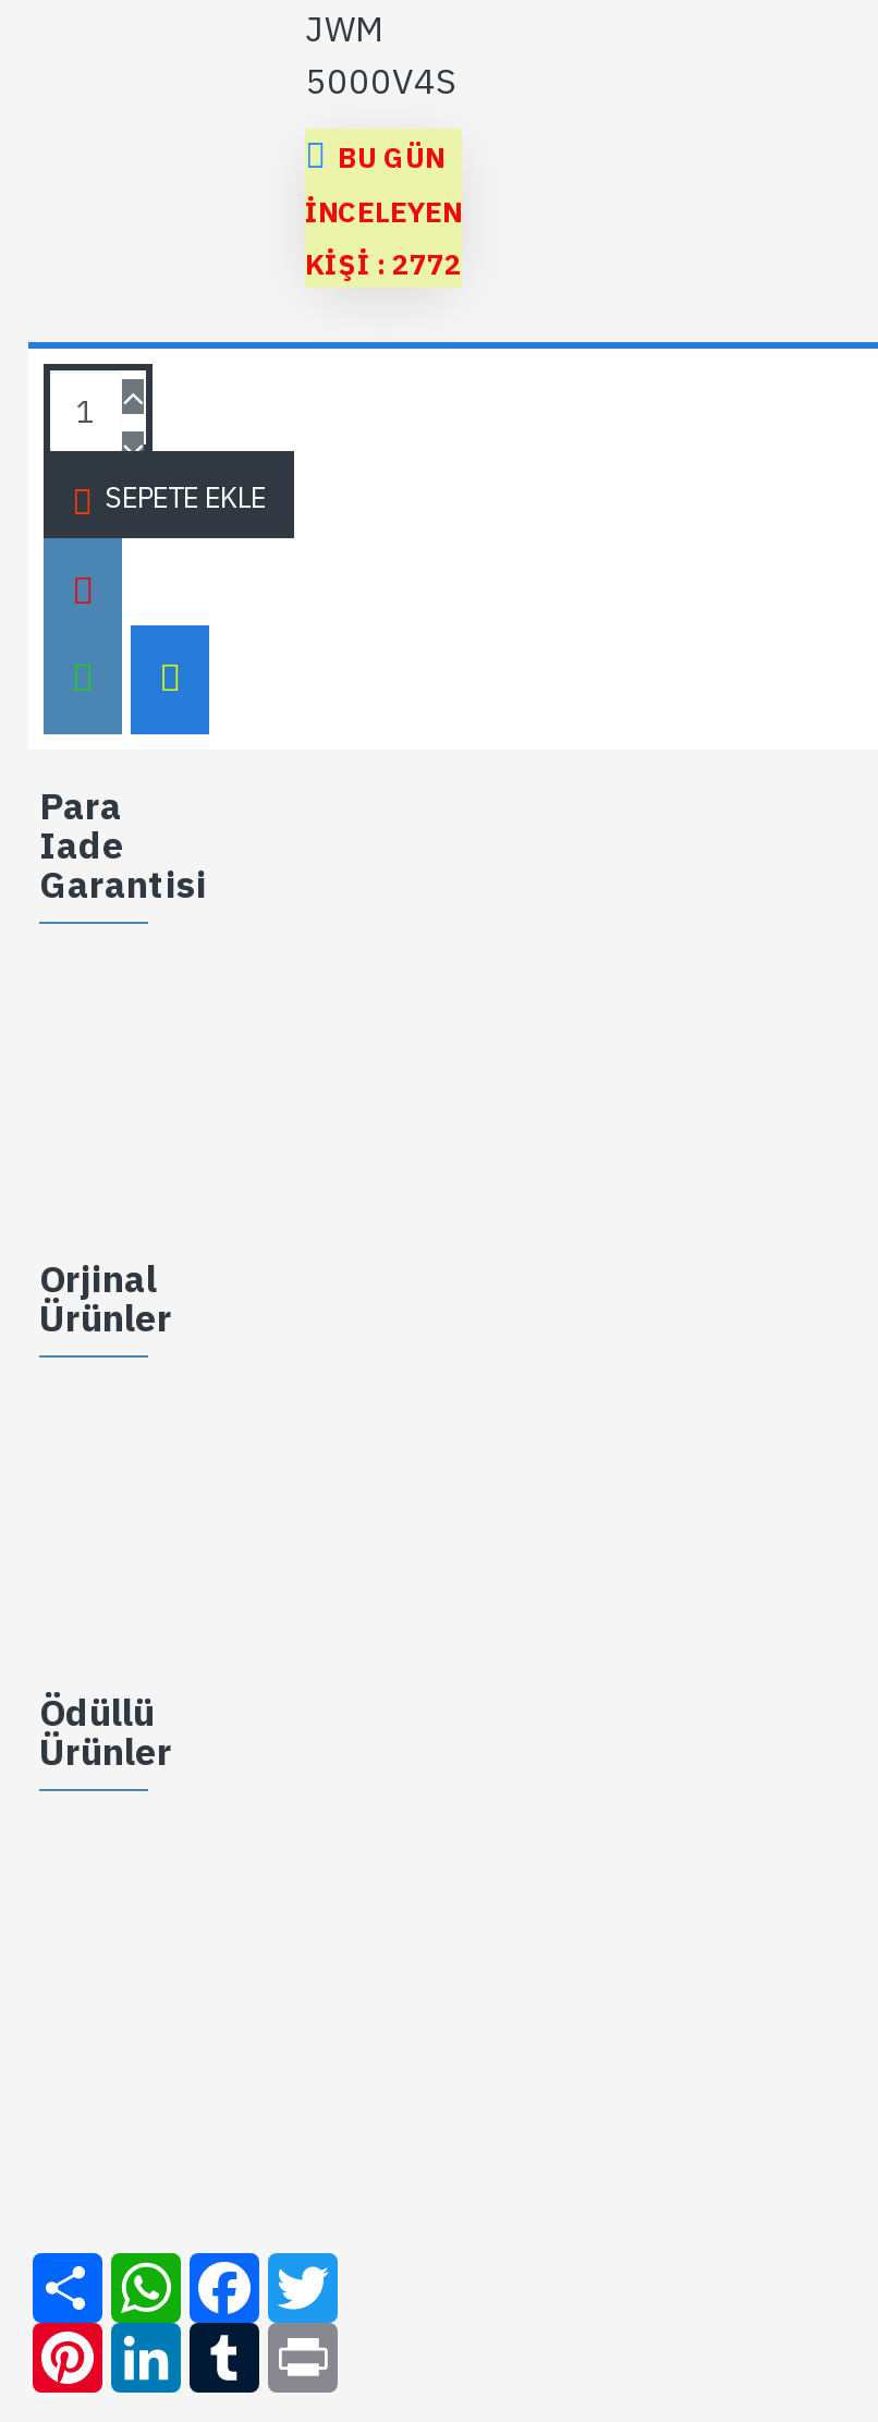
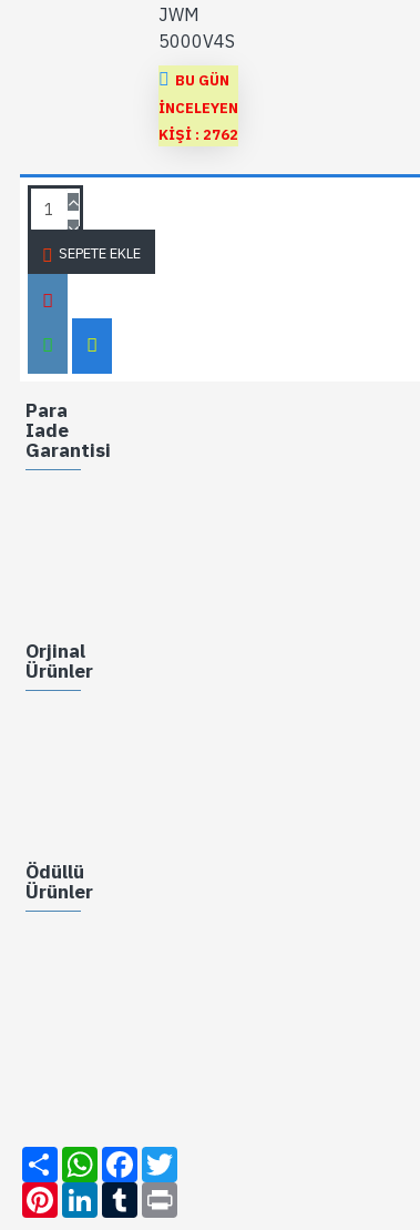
[305,246,462,283] KIŞI : 2772 -> [158,125,238,144] KIŞI : 2762

